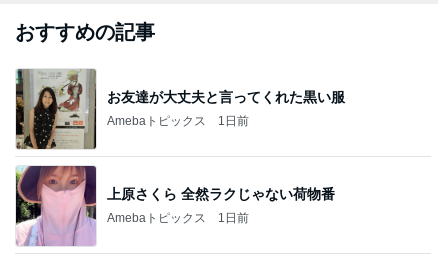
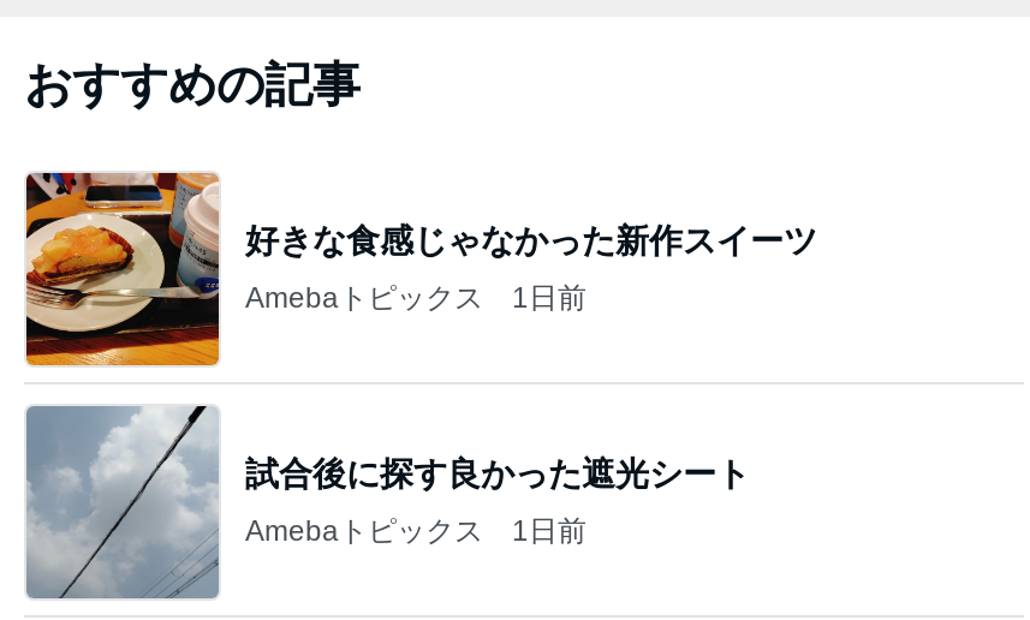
[15,68,345,150] [image] | お友達が大丈夫と言ってくれた黒い服 -> [24,171,817,368] [image] | 好きな食感じゃなかった新作スイーツ
[15,165,335,246] [image] | 上原さくら 全然ラクじゃない荷物番 -> [24,404,750,598] [image] | 試合後に探す良かった遮光シート

